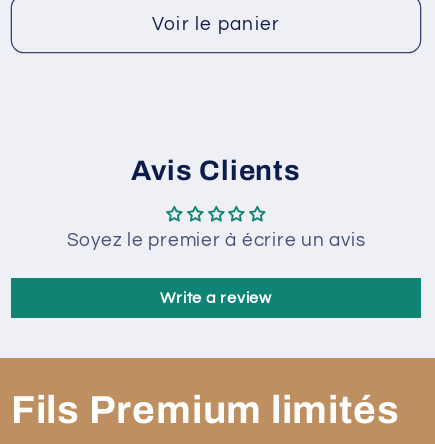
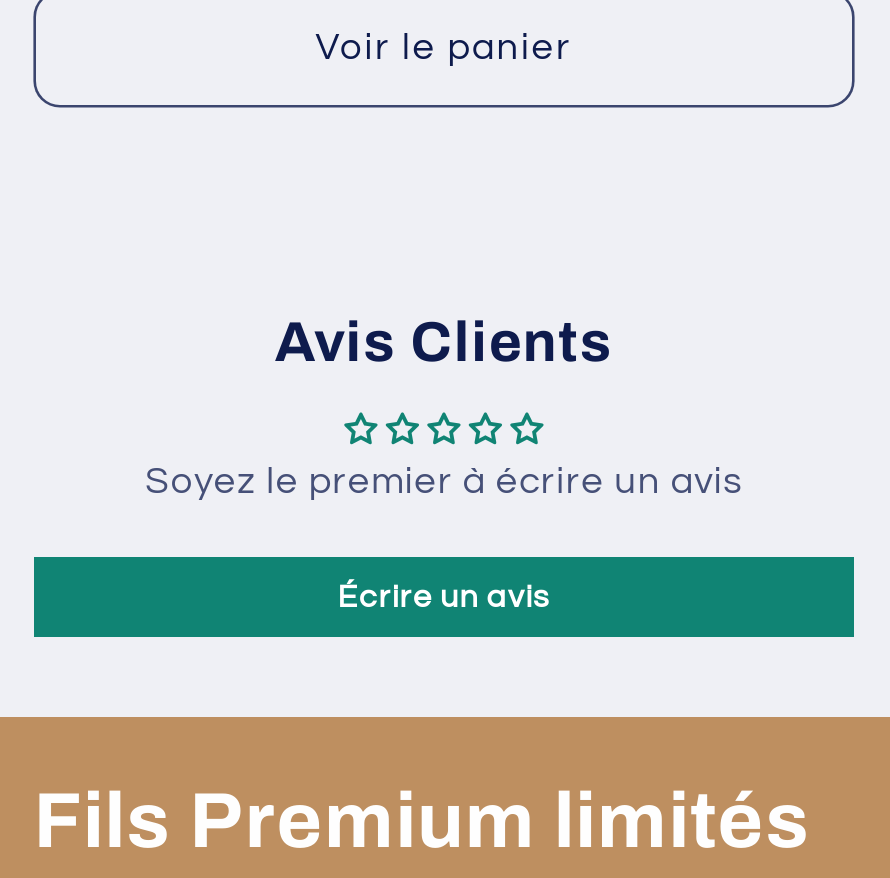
[160,290,272,306] Write a review -> [338,581,550,613] Écrire un avis

